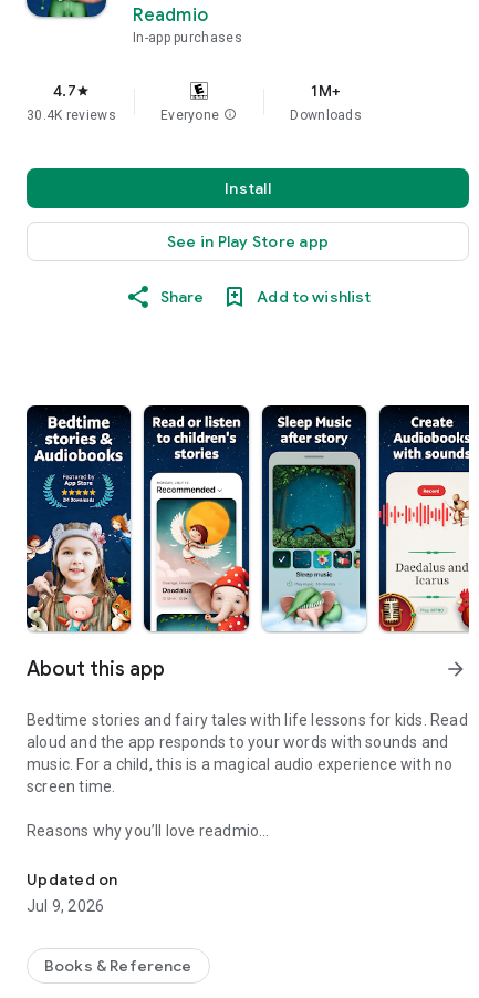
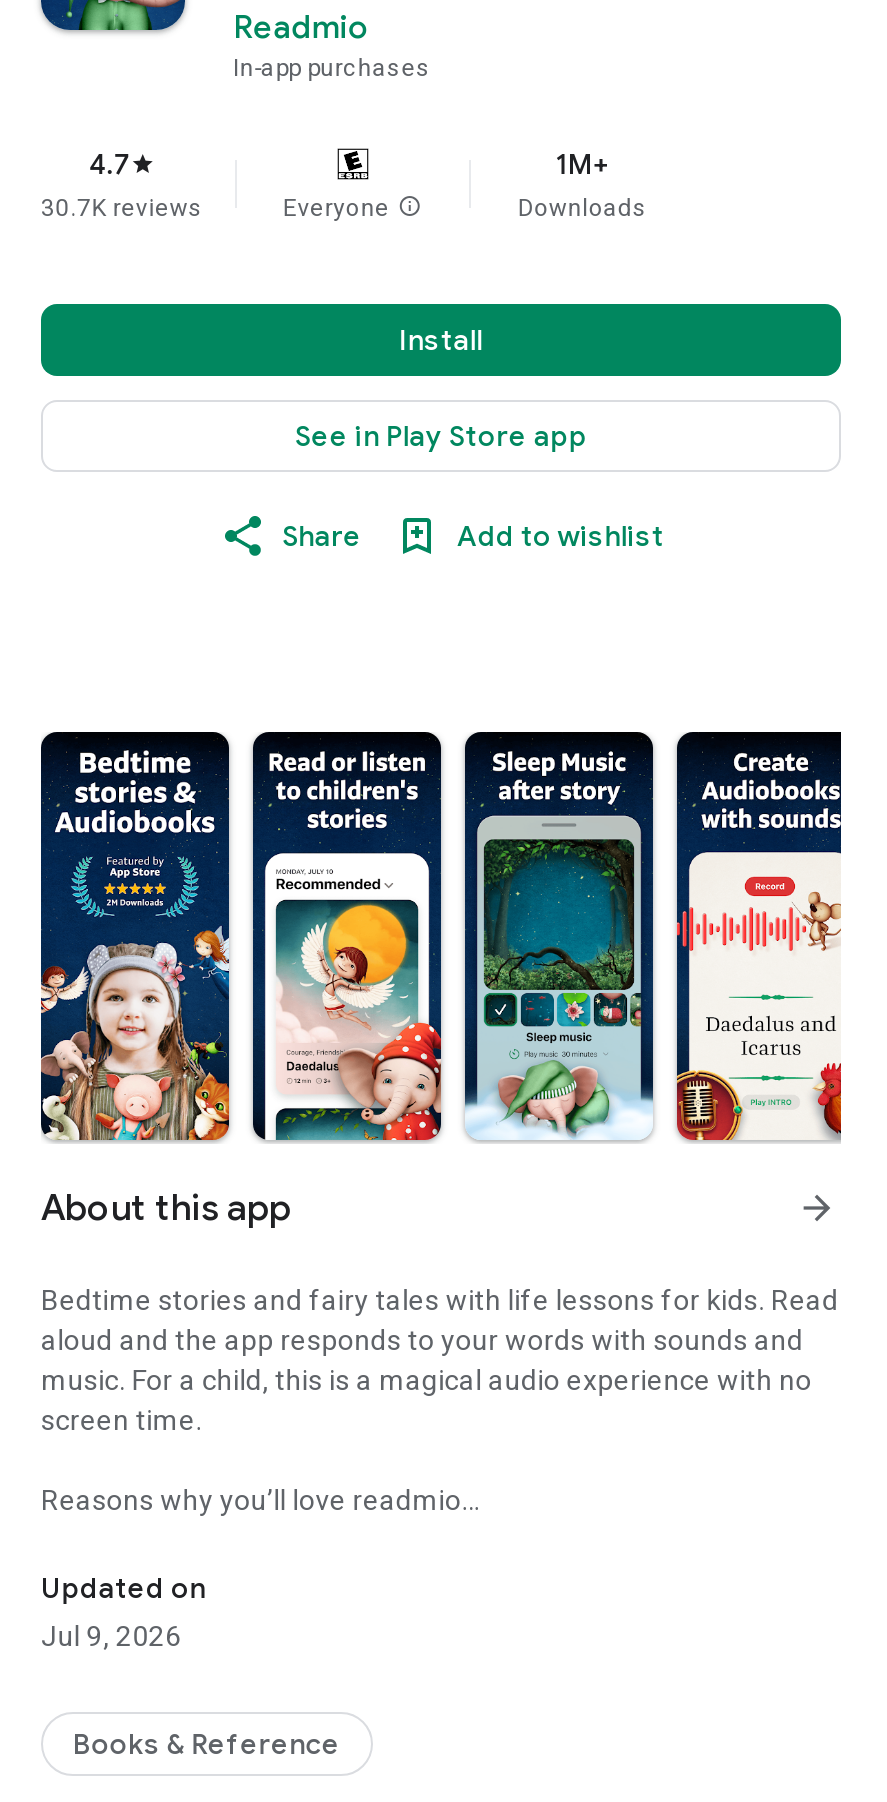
[27,107,116,123] 30.4K reviews -> [41,194,203,222] 30.7K reviews

